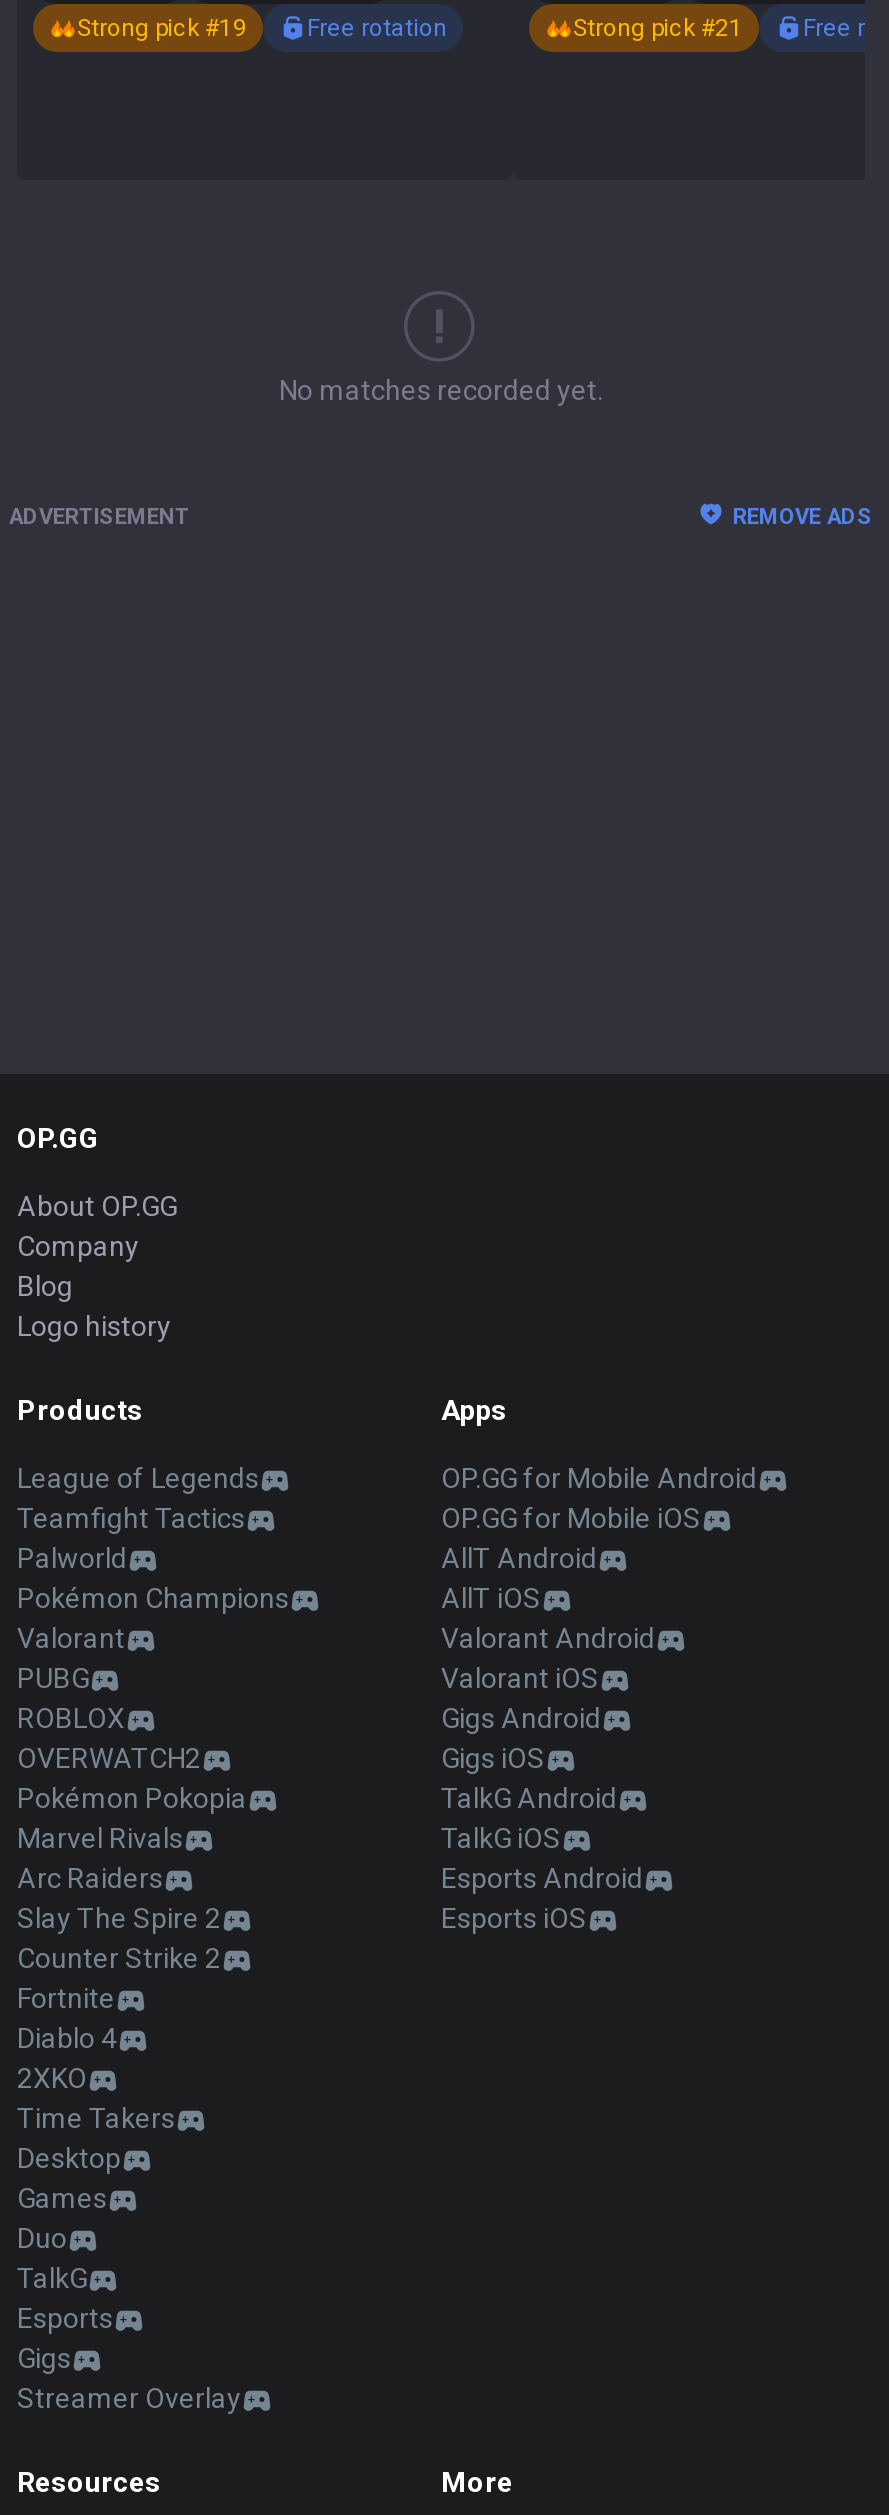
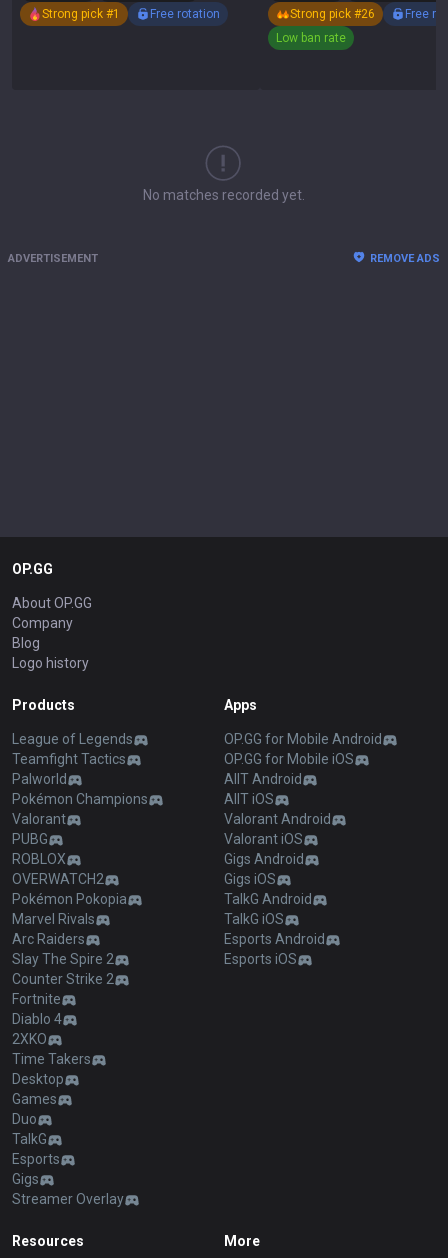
[77,14,247,42] Strong pick #19 -> [42,7,120,21] Strong pick #1
[573,14,743,42] Strong pick #21 -> [290,7,375,21] Strong pick #26
none -> [276,31,346,45] Low ban rate

